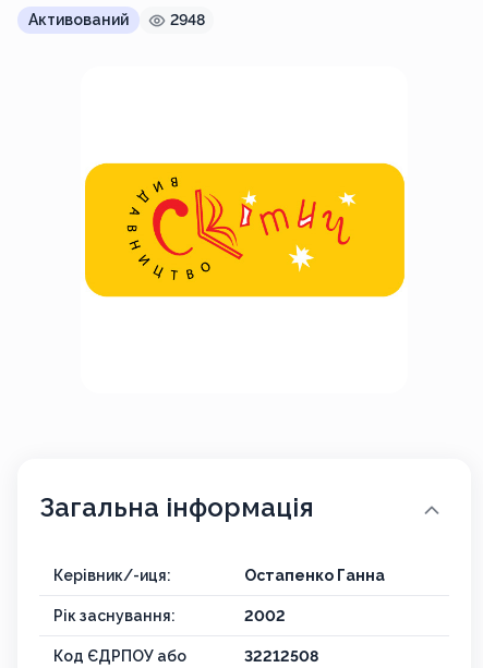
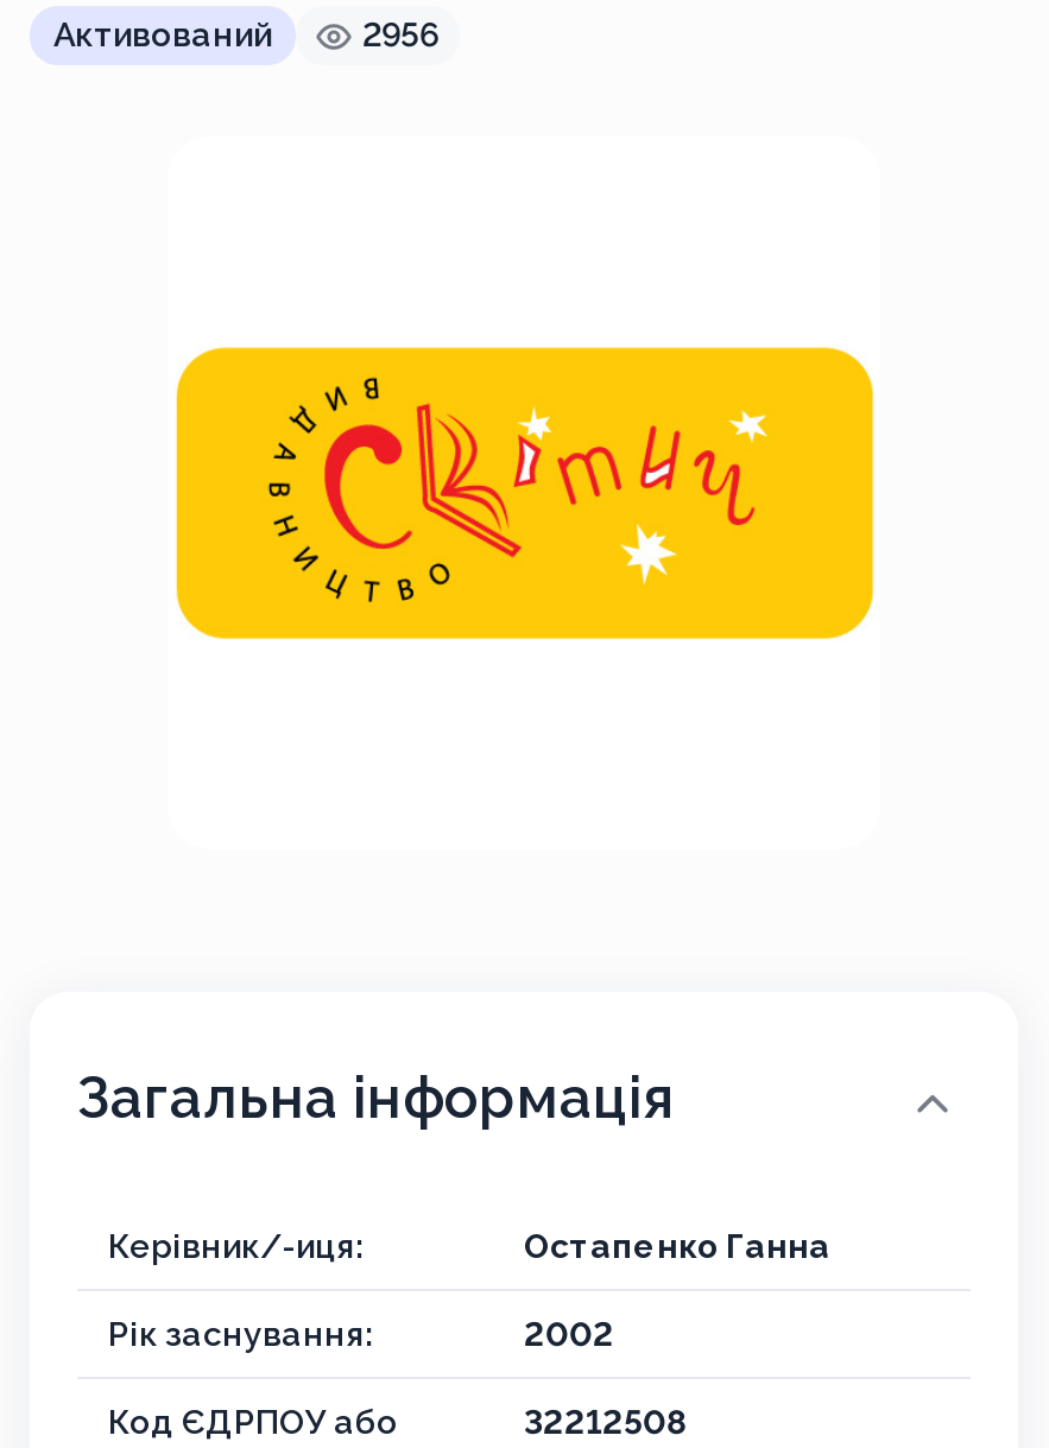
[170,11,205,29] 2948 -> [362,16,441,54] 2956

